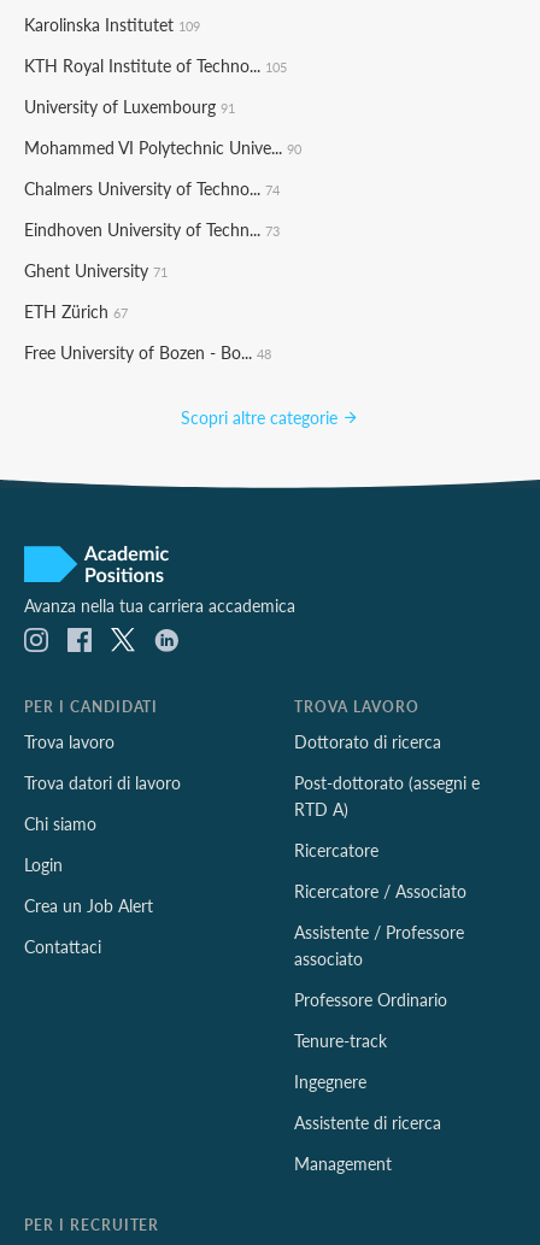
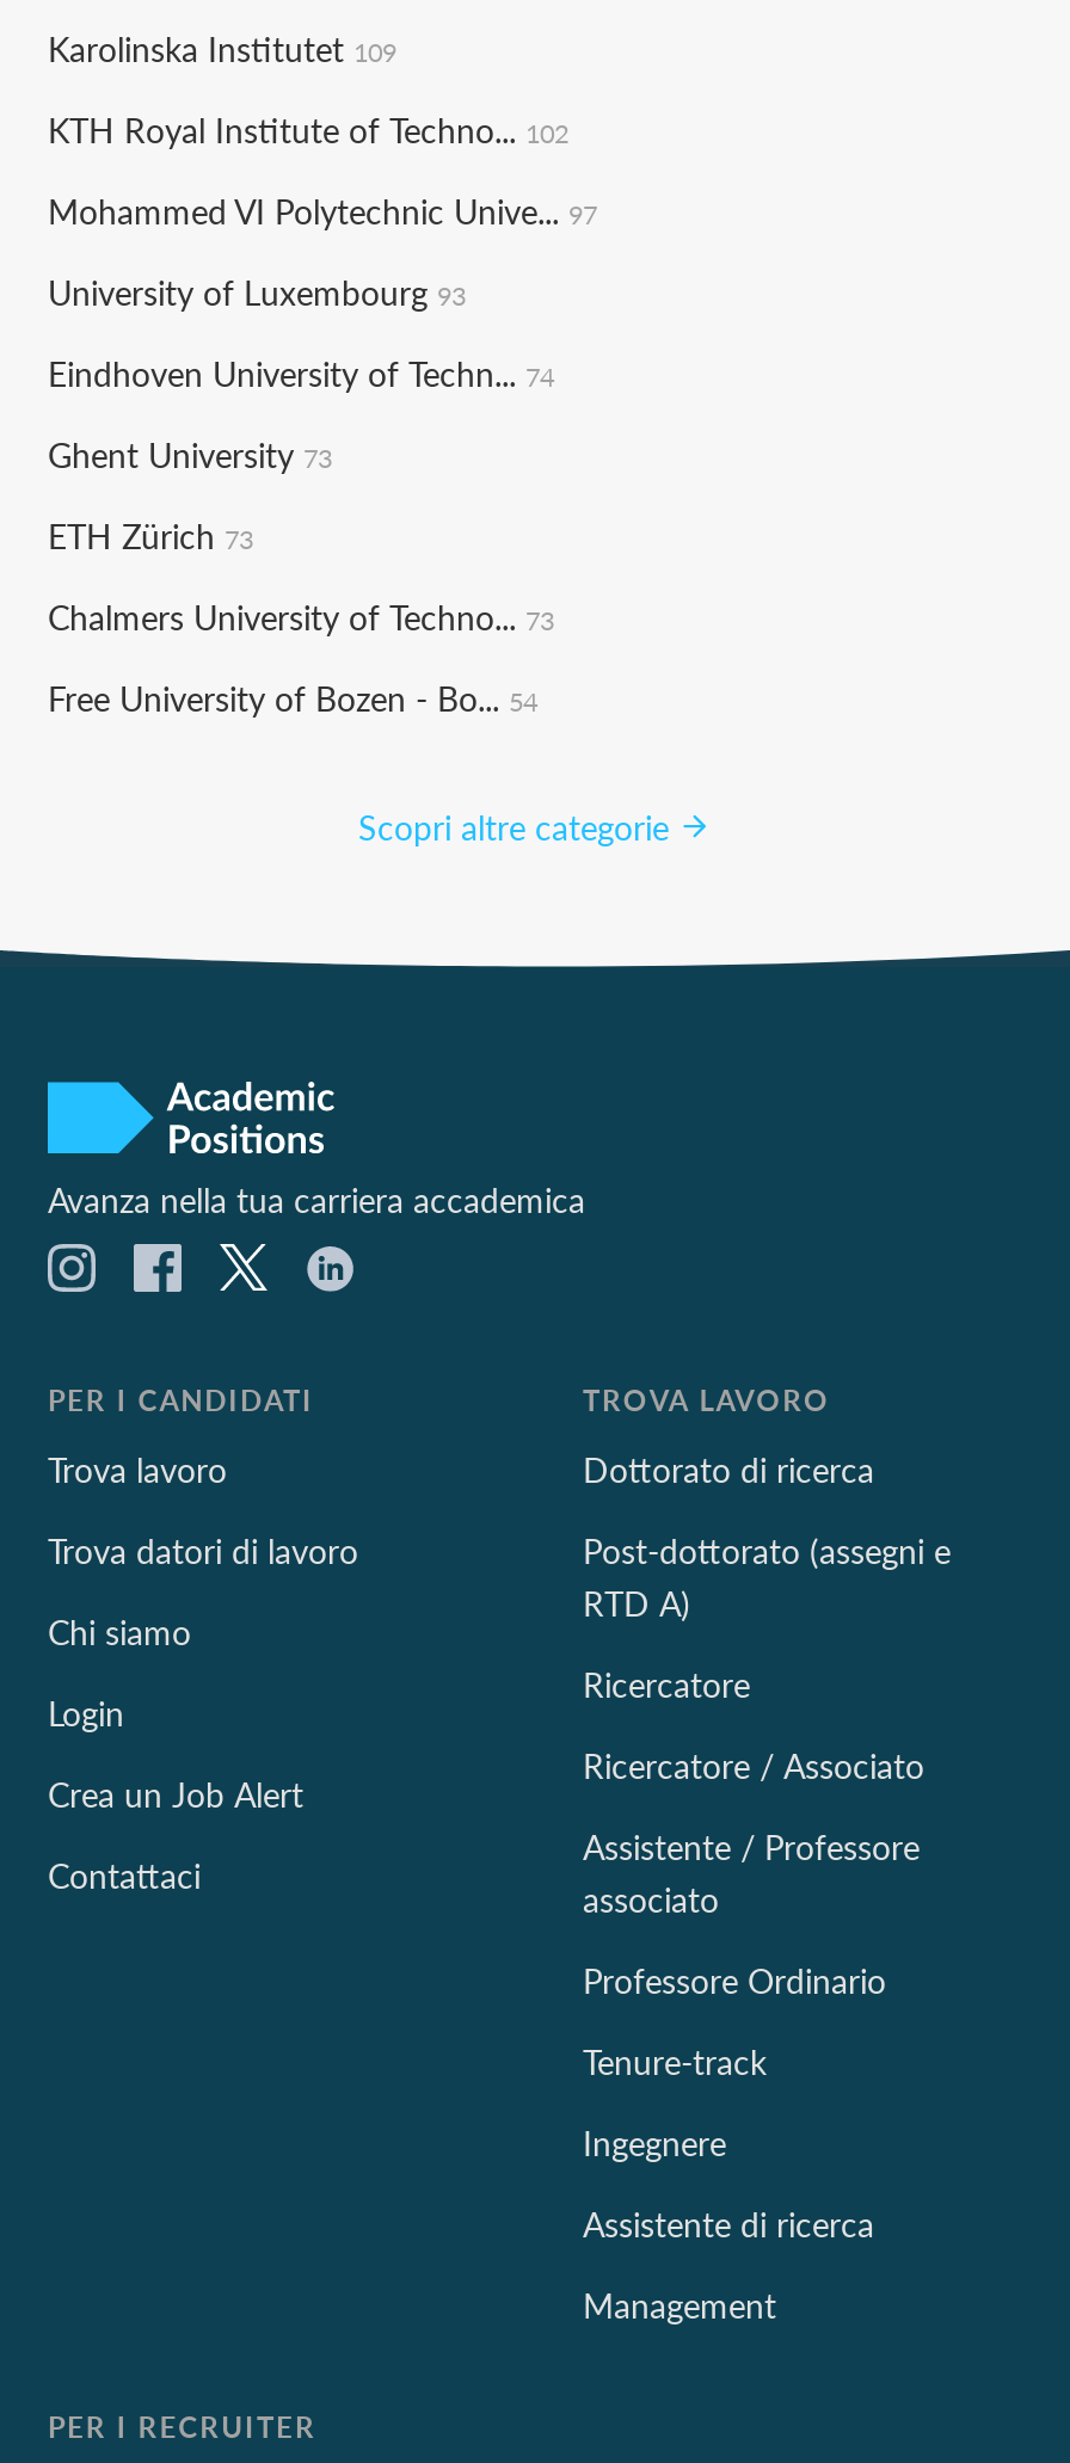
[24,53,287,77] KTH Royal Institute of Techno... 105 -> [48,105,568,153] KTH Royal Institute of Techno... 102
[24,94,235,118] University of Luxembourg 91 -> [48,186,597,234] Mohammed VI Polytechnic Unive... 97
[24,135,301,159] Mohammed VI Polytechnic Unive... 90 -> [48,267,466,315] University of Luxembourg 93
[24,176,280,200] Chalmers University of Techno... 74 -> [48,349,554,396] Eindhoven University of Techn... 74
[24,217,280,241] Eindhoven University of Techn... 73 -> [48,430,332,478] Ghent University 73
[24,258,168,282] Ghent University 71 -> [48,511,253,559] ETH Zürich 73
[24,299,128,323] ETH Zürich 67 -> [48,592,554,640] Chalmers University of Techno... 73
[24,340,271,364] Free University of Bozen - Bo... 48 -> [48,673,537,721] Free University of Bozen - Bo... 54

